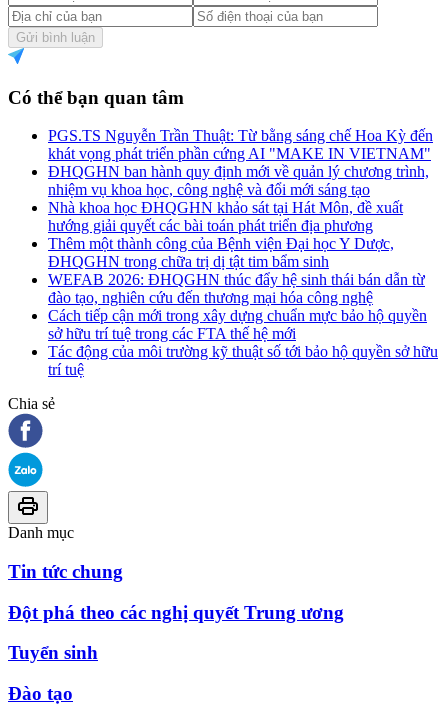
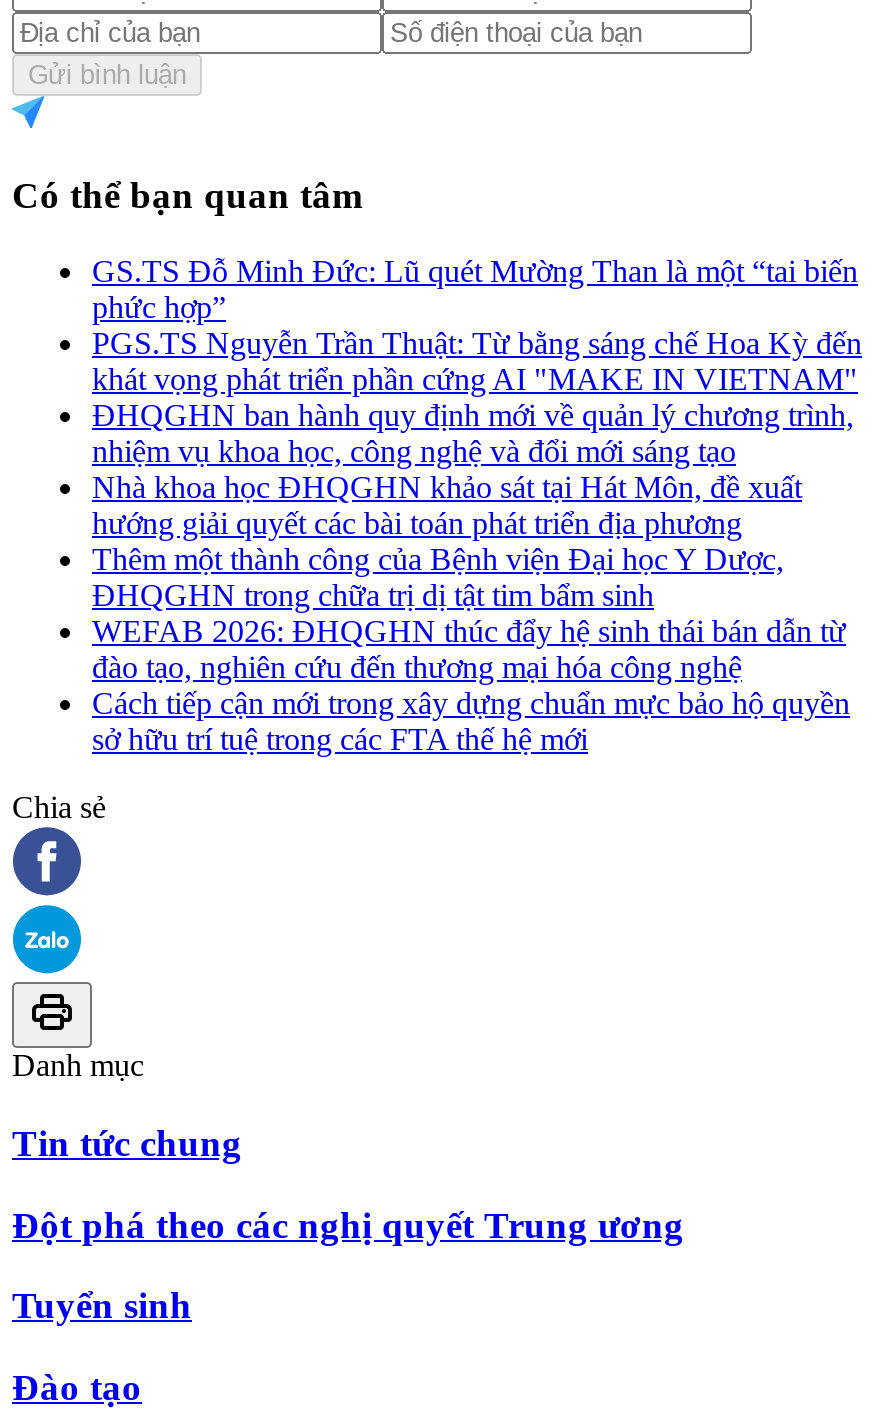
none -> [92,254,858,324] GS.TS Đỗ Minh Đức: Lũ quét Mường Than là một “tai biến | phức hợp”
moved [48,127,433,342] -> [92,326,862,756]: PGS.TS Nguyễn Trần Thuật: Từ bằng sáng chế Hoa Kỳ đến | khát vọng phát triển phần cứng AI "MAKE IN VIETNAM" | ĐHQGHN ban hành quy định mới về quản lý chương trình, | ... | Cách tiếp cận mới trong xây dựng chuẩn mực bảo hộ quyền | sở hữu trí tuệ trong các FTA thế hệ mới
[48,343,438,378] Tác động của môi trường kỹ thuật số tới bảo hộ quyền sở hữu | trí tuệ -> none

